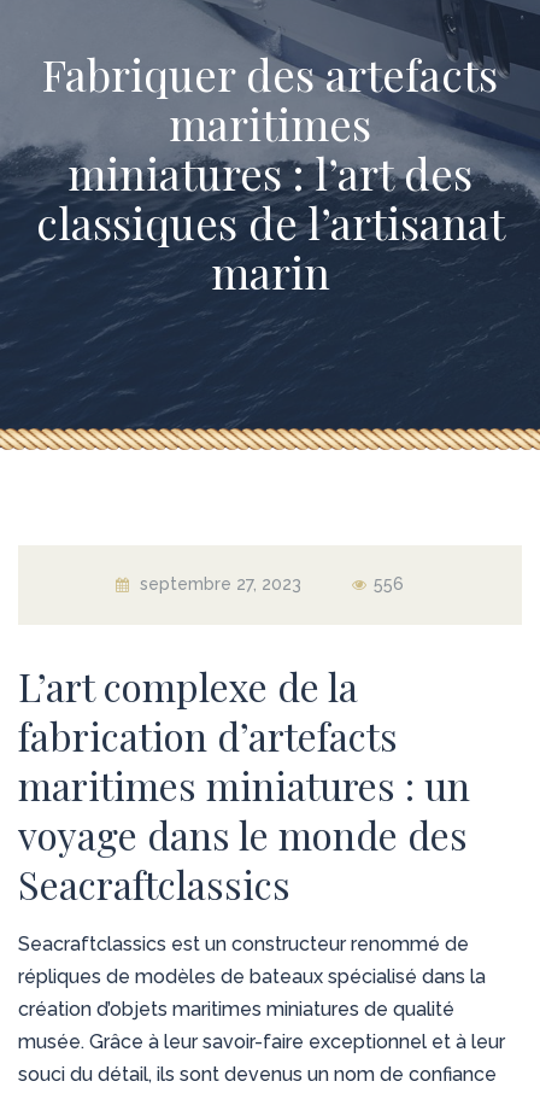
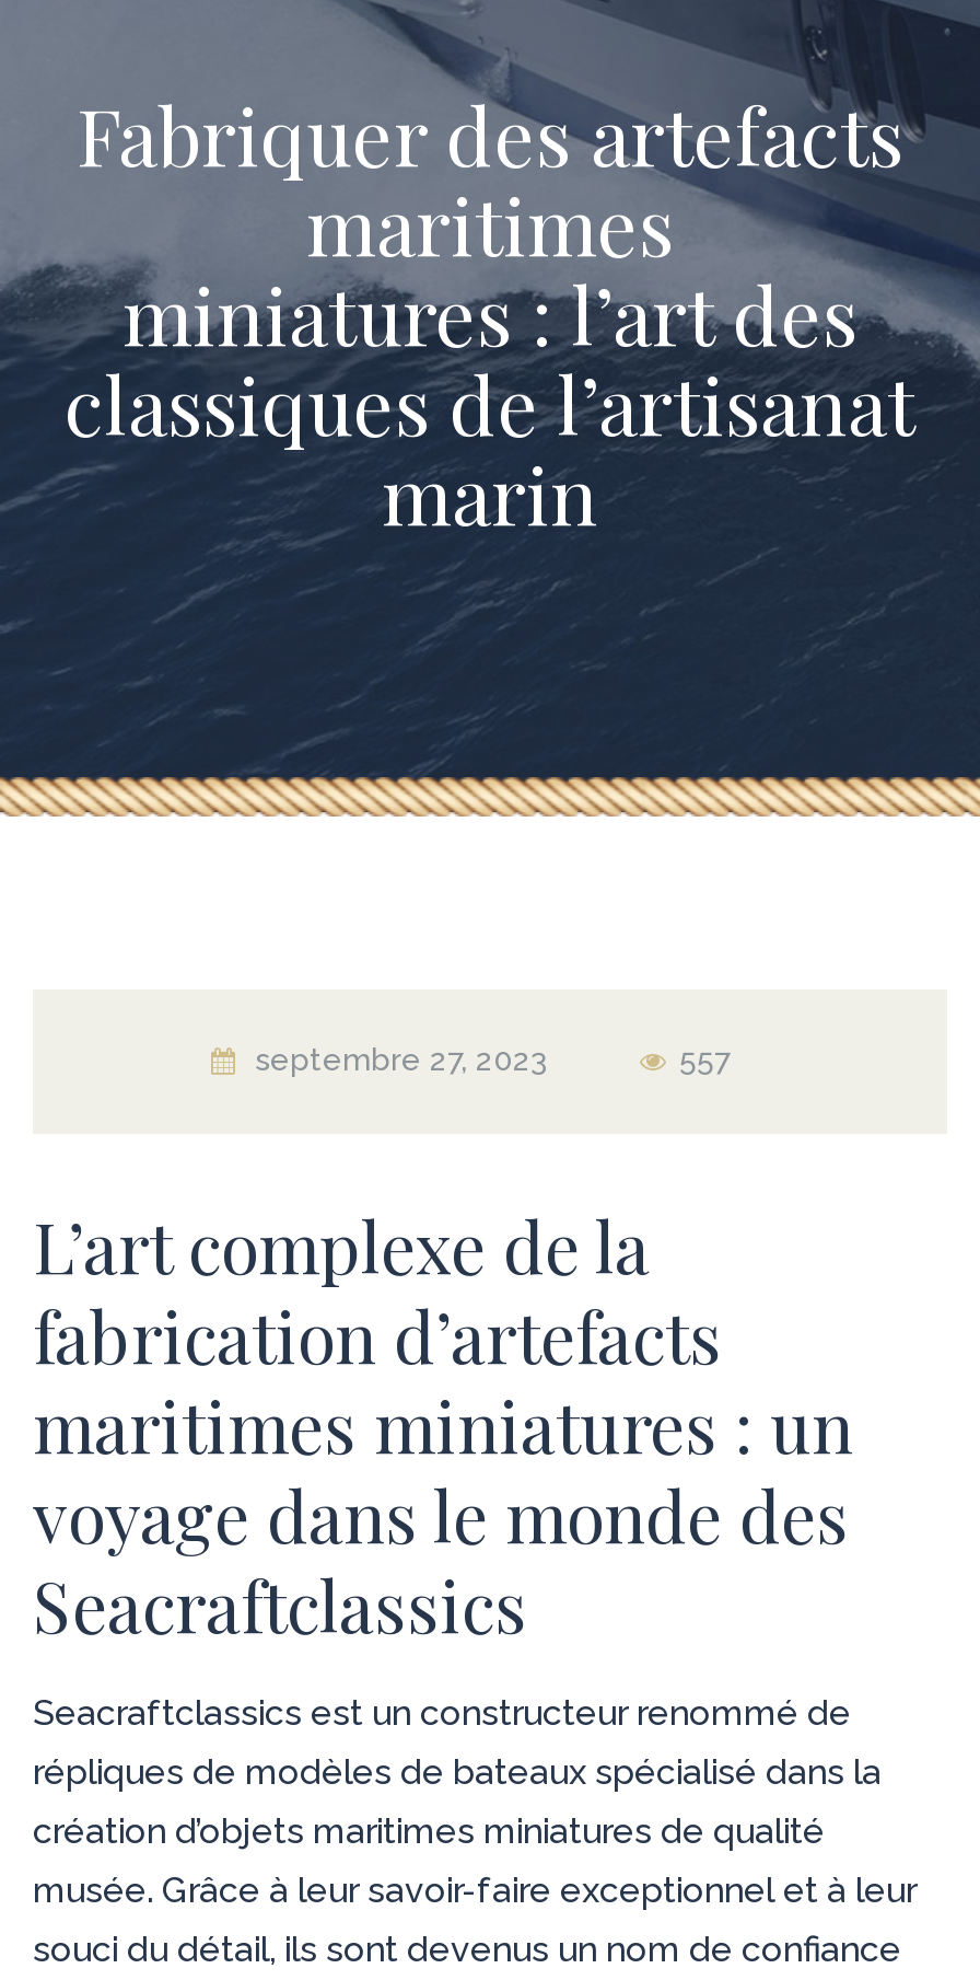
[373,575,403,594] 556 -> [679,1043,730,1078] 557

